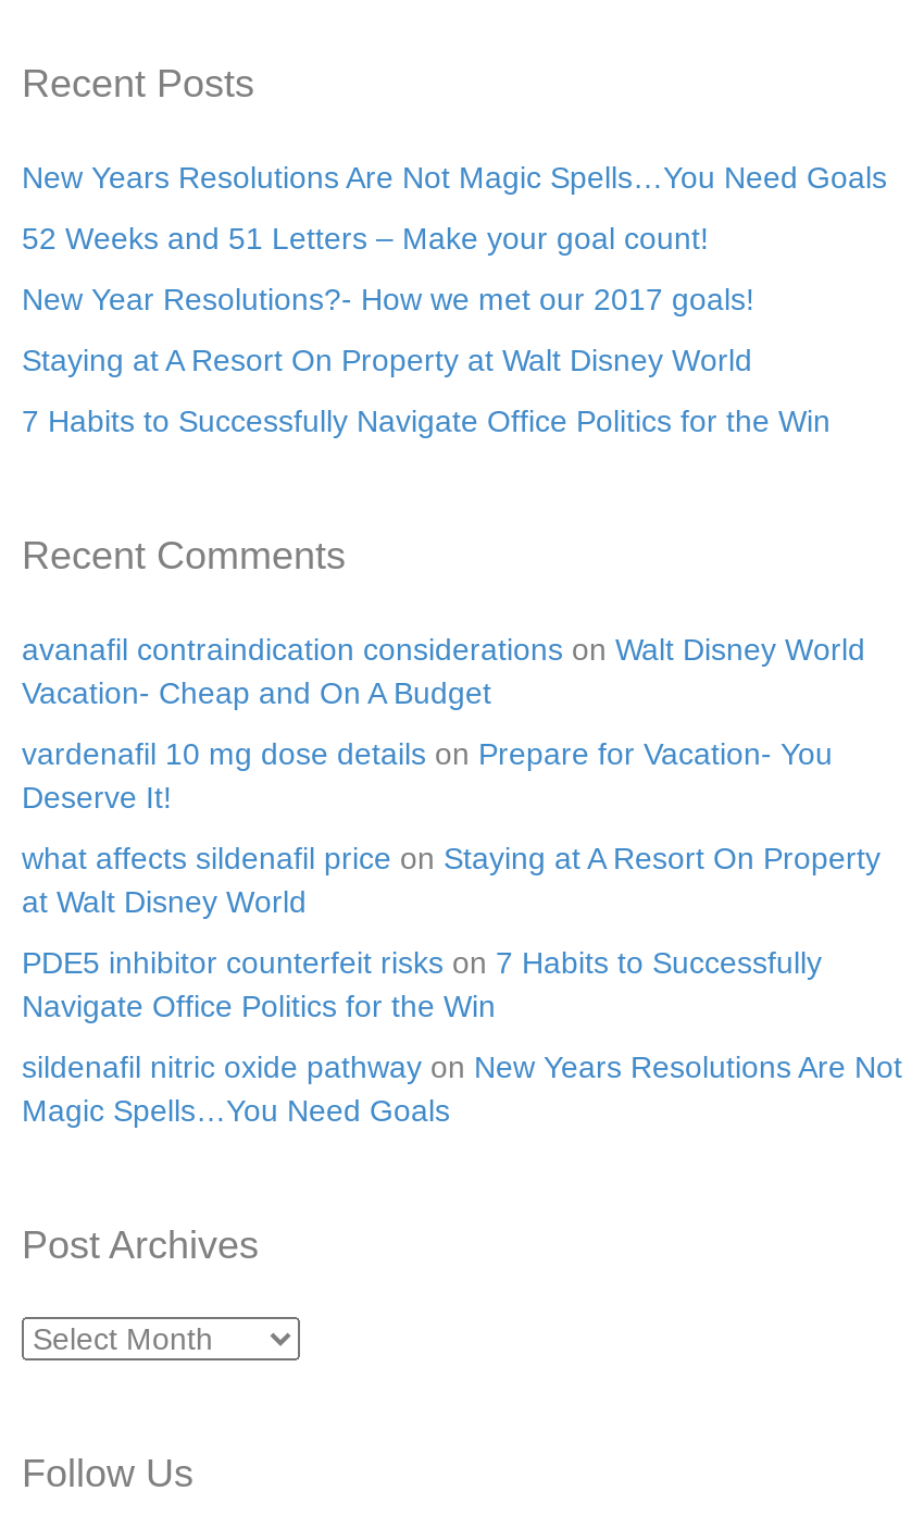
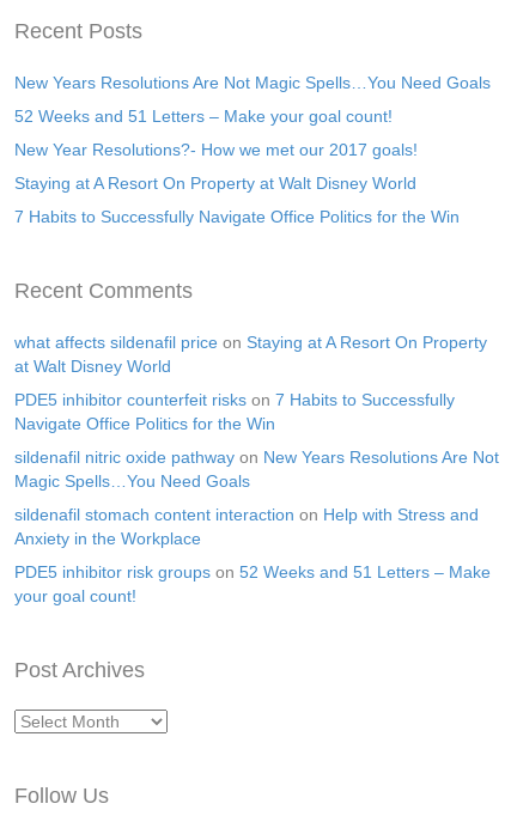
[22,632,865,815] avanafil contraindication considerations on Walt Disney World | Vacation- Cheap and On A Budget | vardenafil 10 mg dose details on Prepare for Vacation- You | Deserve It! -> none
moved [22,841,902,1128] -> [14,333,499,491]: what affects sildenafil price on Staying at A Resort On Property | at Walt Disney World | PDE5 inhibitor counterfeit risks on 7 Habits to Successfully | Navigate Office Politics for the Win | sildenafil nitric oxide pathway on New Years Resolutions Are Not | Magic Spells…You Need Goals
none -> [14,505,491,605] sildenafil stomach content interaction on Help with Stress and | Anxiety in the Workplace | PDE5 inhibitor risk groups on 52 Weeks and 51 Letters – Make | your goal count!

